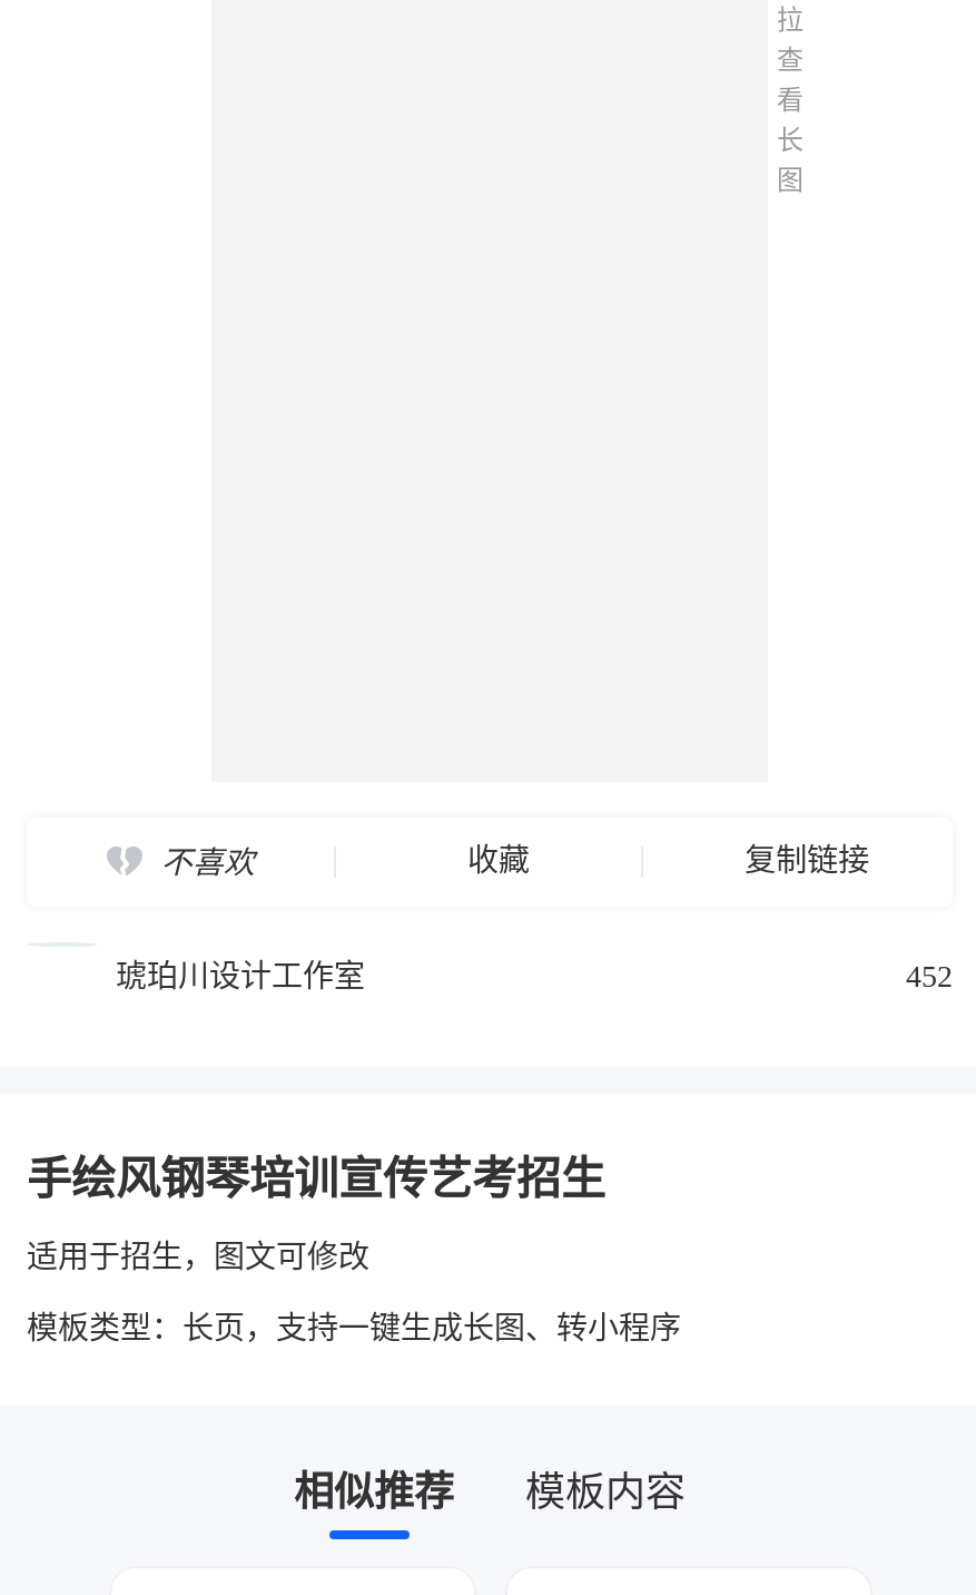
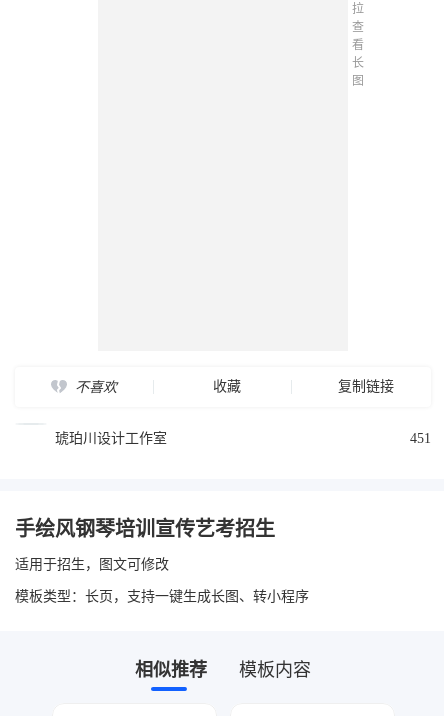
[906,960,953,994] 452 -> [410,431,431,446] 451

